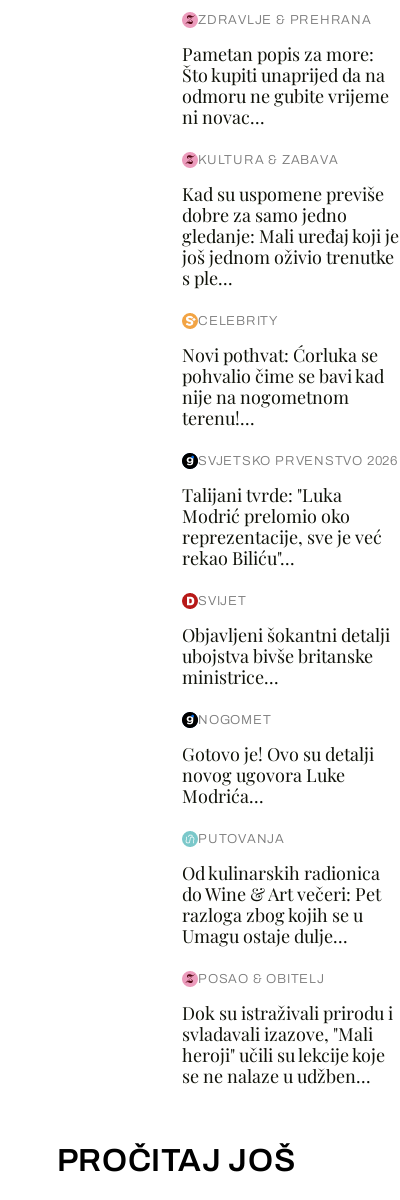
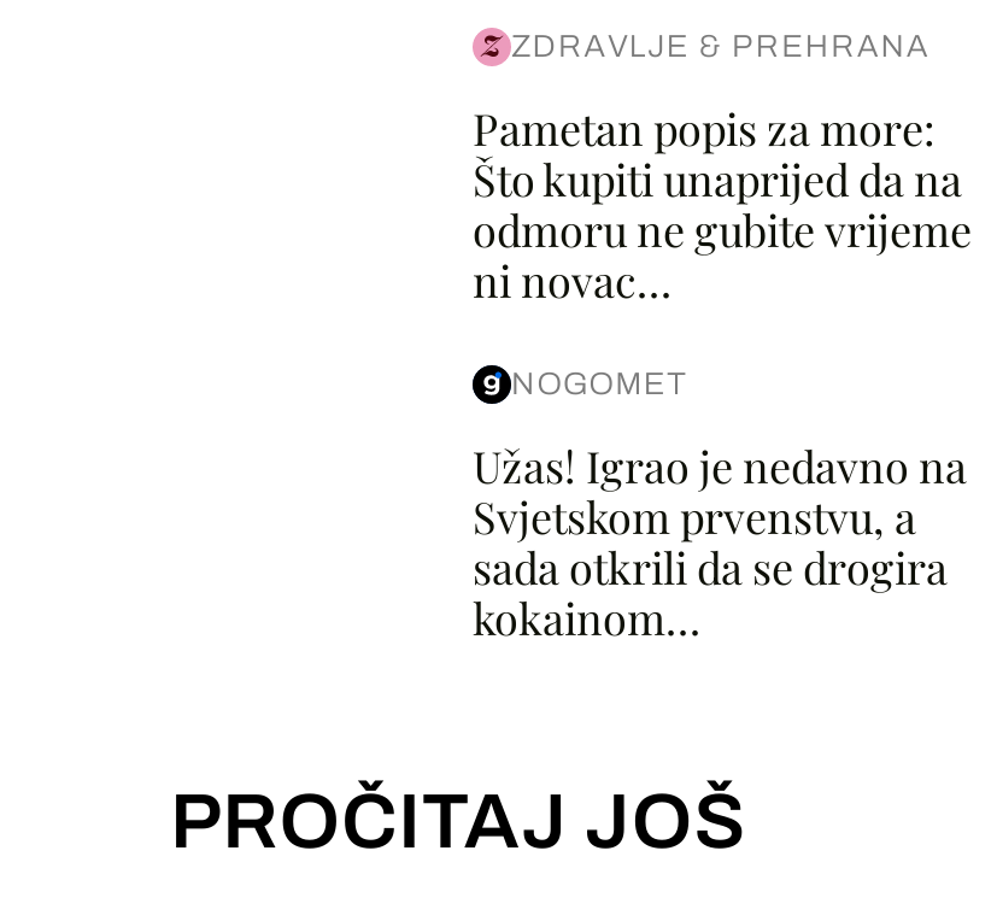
[182,153,399,689] KULTURA & ZABAVA | Kad su uspomene previše | dobre za samo jedno | gledanje: Mali uređaj koji je | još jednom oživio trenutke | s ple... | CELEBRITY | Novi pothvat: Ćorluka se | pohvalio čime se bavi kad | nije na nogometnom | terenu!... | SVJETSKO PRVENSTVO 2026 | Talijani tvrde: "Luka | Modrić prelomio oko | reprezentacije, sve je već | rekao Biliću"... | SVIJET | Objavljeni šokantni detalji | ubojstva bivše britanske | ministrice... -> none
[182,742,393,1088] Gotovo je! Ovo su detalji | novog ugovora Luke | Modrića... | PUTOVANJA | Od kulinarskih radionica | do Wine & Art večeri: Pet | razloga zbog kojih se u | Umagu ostaje dulje... | POSAO & OBITELJ | Dok su istraživali prirodu i | svladavali izazove, "Mali | heroji" učili su lekcije koje | se ne nalaze u udžben... -> [473,437,967,646] Užas! Igrao je nedavno na | Svjetskom prvenstvu, a | sada otkrili da se drogira | kokainom...

